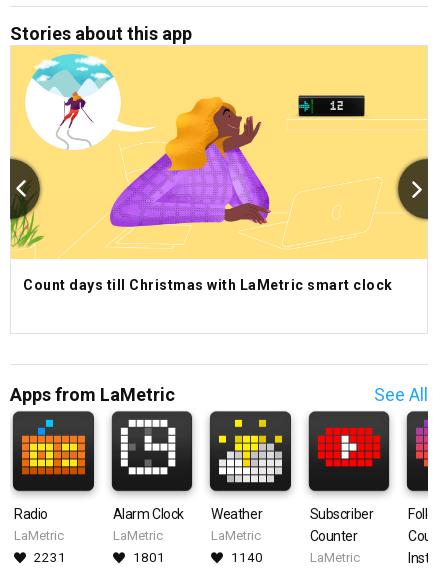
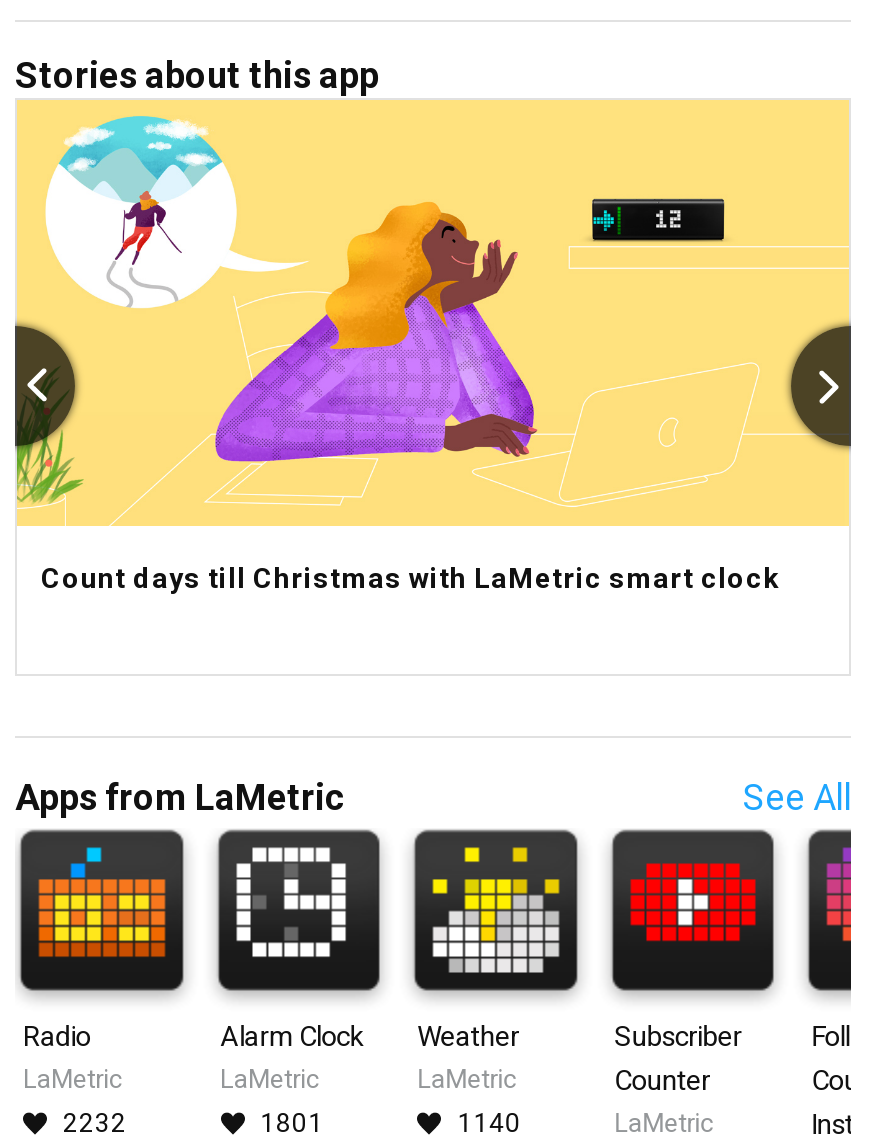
[34,550,66,565] 2231 -> [63,1109,127,1139] 2232

